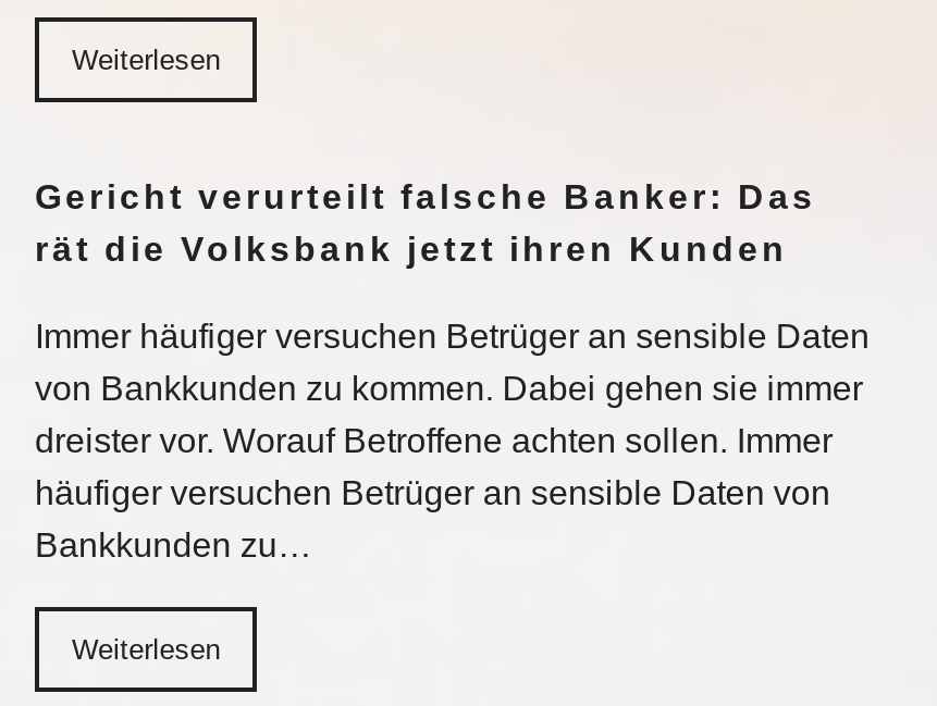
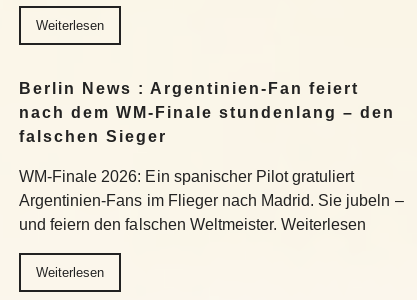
[35,178,816,268] Gericht verurteilt falsche Banker: Das | rät die Volksbank jetzt ihren Kunden -> [19,80,395,145] Berlin News : Argentinien-Fan feiert | nach dem WM-Finale stundenlang – den | falschen Sieger
[35,318,870,563] Immer häufiger versuchen Betrüger an sensible Daten | von Bankkunden zu kommen. Dabei gehen sie immer | dreister vor. Worauf Betroffene achten sollen. Immer | häufiger versuchen Betrüger an sensible Daten von | Bankkunden zu… -> [19,168,404,233] WM-Finale 2026: Ein spanischer Pilot gratuliert | Argentinien-Fans im Flieger nach Madrid. Sie jubeln – | und feiern den falschen Weltmeister. Weiterlesen

